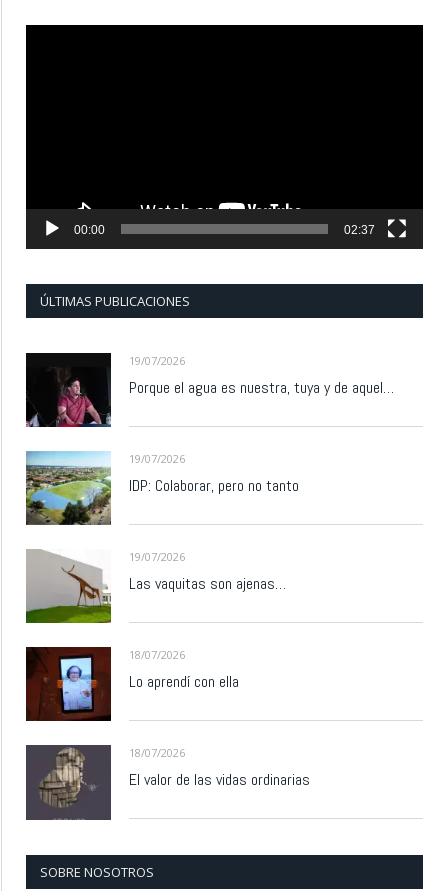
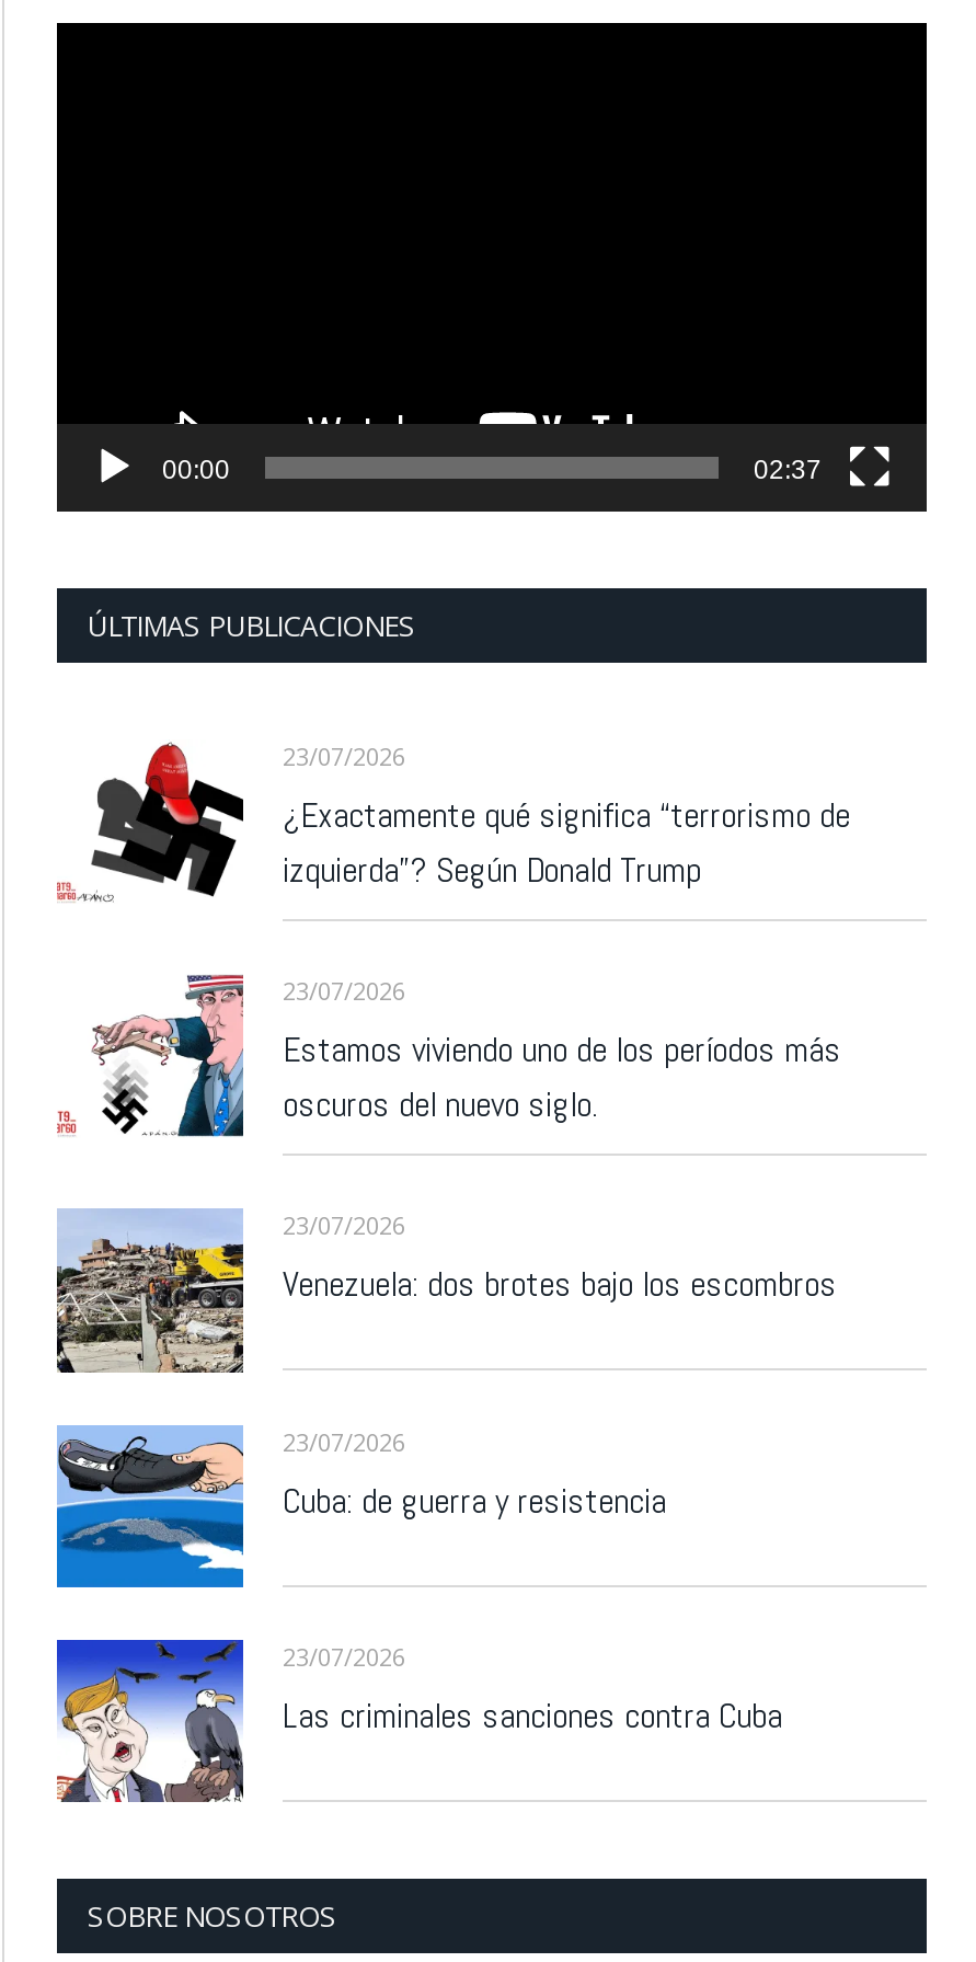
[25,352,394,428] [image] | 19/07/2026 | Porque el agua es nuestra, tuya y de aquel… -> [57,740,850,903] [image] | 23/07/2026 | ¿Exactamente qué significa “terrorismo de | izquierda”? Según Donald Trump
[25,450,299,526] [image] | 19/07/2026 | IDP: Colaborar, pero no tanto -> [57,973,841,1139] [image] | 23/07/2026 | Estamos viviendo uno de los períodos más | oscuros del nuevo siglo.
[26,549,286,624] [image] | 19/07/2026 | Las vaquitas son ajenas… -> [57,1207,837,1376] [image] | 23/07/2026 | Venezuela: dos brotes bajo los escombros
[25,646,239,722] [image] | 18/07/2026 | Lo aprendí con ella -> [55,1424,666,1591] [image] | 23/07/2026 | Cuba: de guerra y resistencia
[25,744,310,821] [image] | 18/07/2026 | El valor de las vidas ordinarias -> [55,1639,782,1805] [image] | 23/07/2026 | Las criminales sanciones contra Cuba

